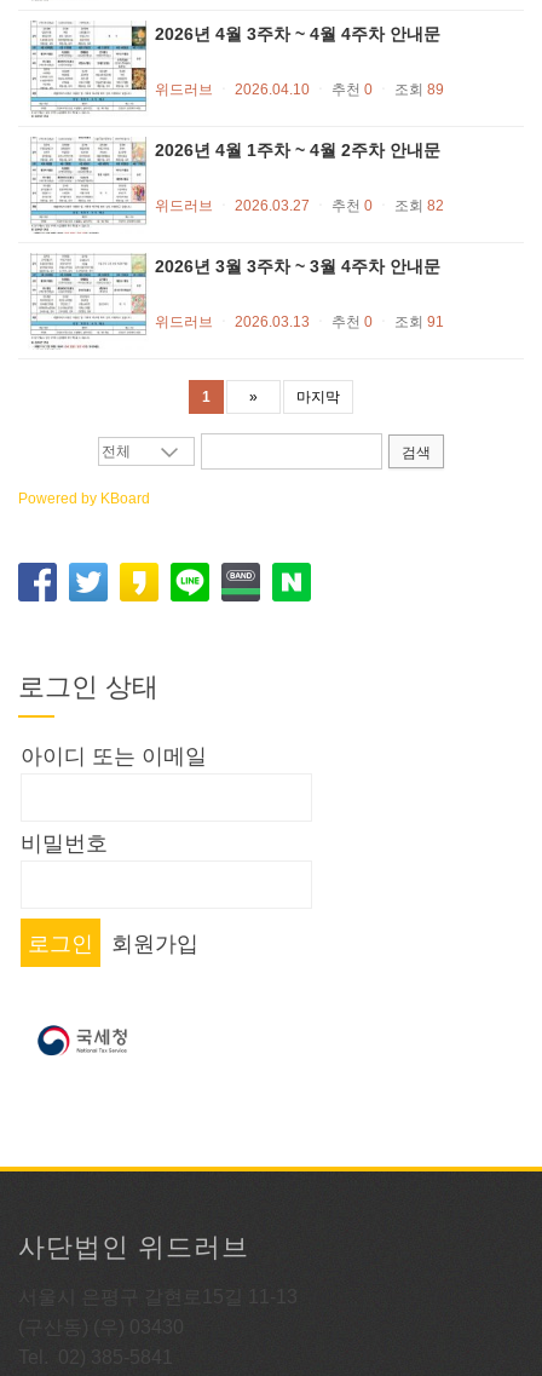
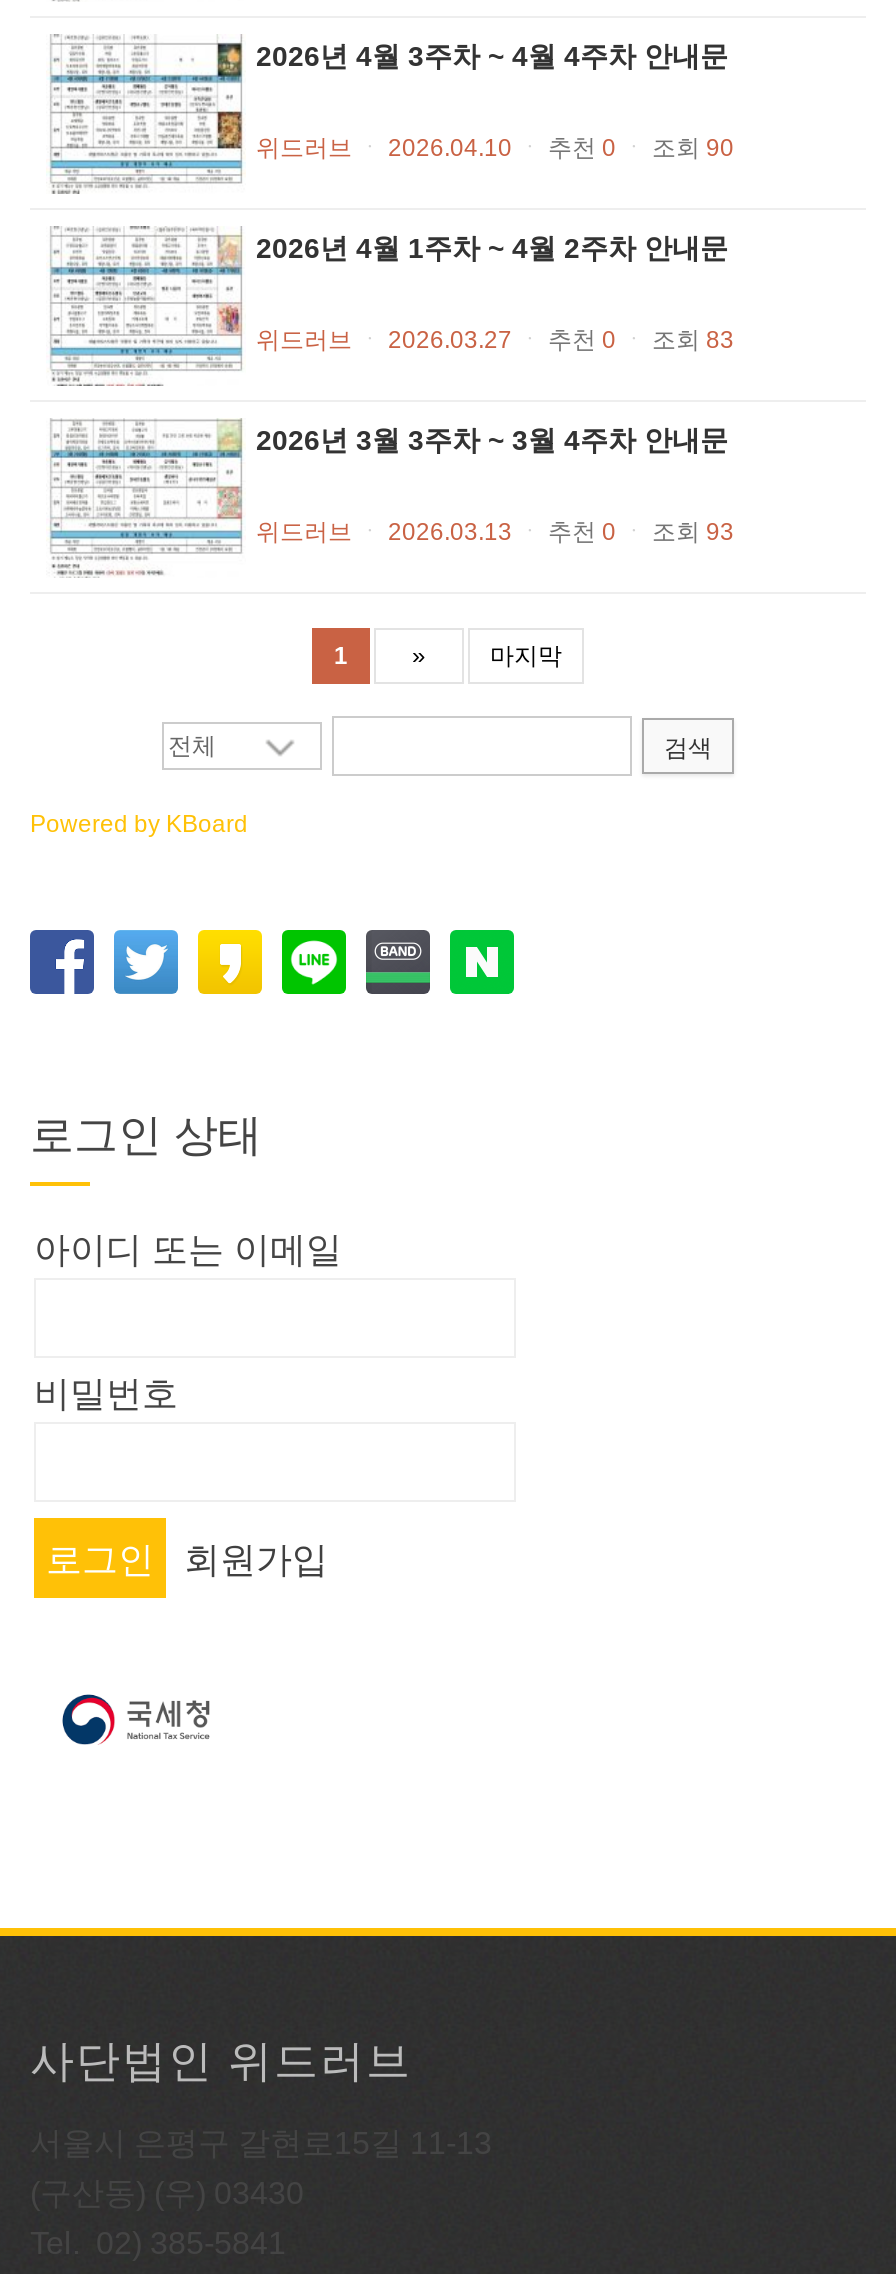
[155,81,444,98] 위드러브 ㆍ 2026.04.10 ㆍ 추천 0 ㆍ 조회 89 -> [256,134,734,162] 위드러브 ㆍ 2026.04.10 ㆍ 추천 0 ㆍ 조회 90
[155,198,444,214] 위드러브 ㆍ 2026.03.27 ㆍ 추천 0 ㆍ 조회 82 -> [256,326,734,354] 위드러브 ㆍ 2026.03.27 ㆍ 추천 0 ㆍ 조회 83
[155,314,444,331] 위드러브 ㆍ 2026.03.13 ㆍ 추천 0 ㆍ 조회 91 -> [256,518,734,546] 위드러브 ㆍ 2026.03.13 ㆍ 추천 0 ㆍ 조회 93

